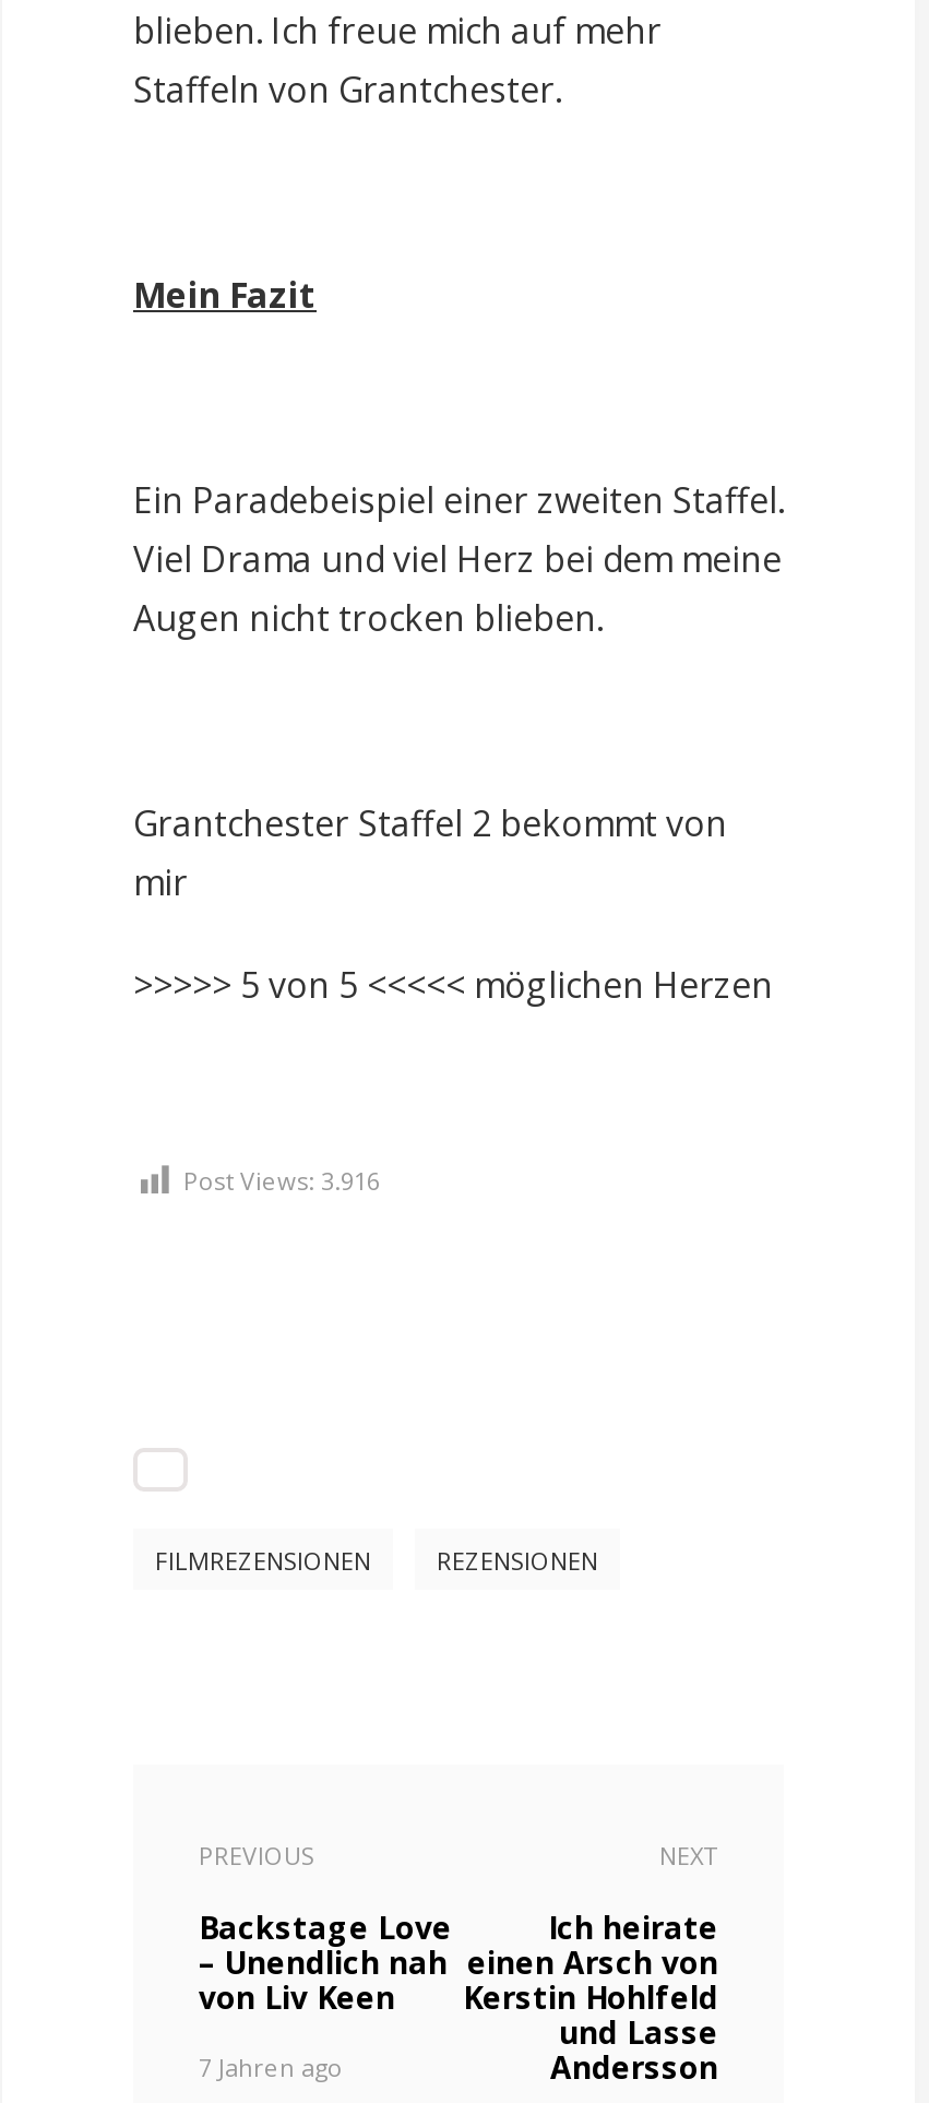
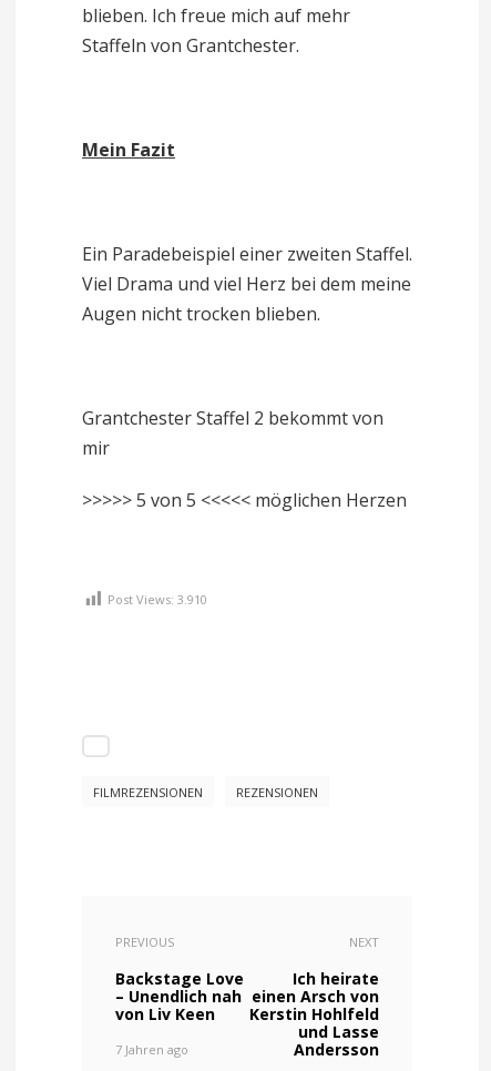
[183,1164,380,1197] Post Views: 3.916 -> [108,591,207,608] Post Views: 3.910

